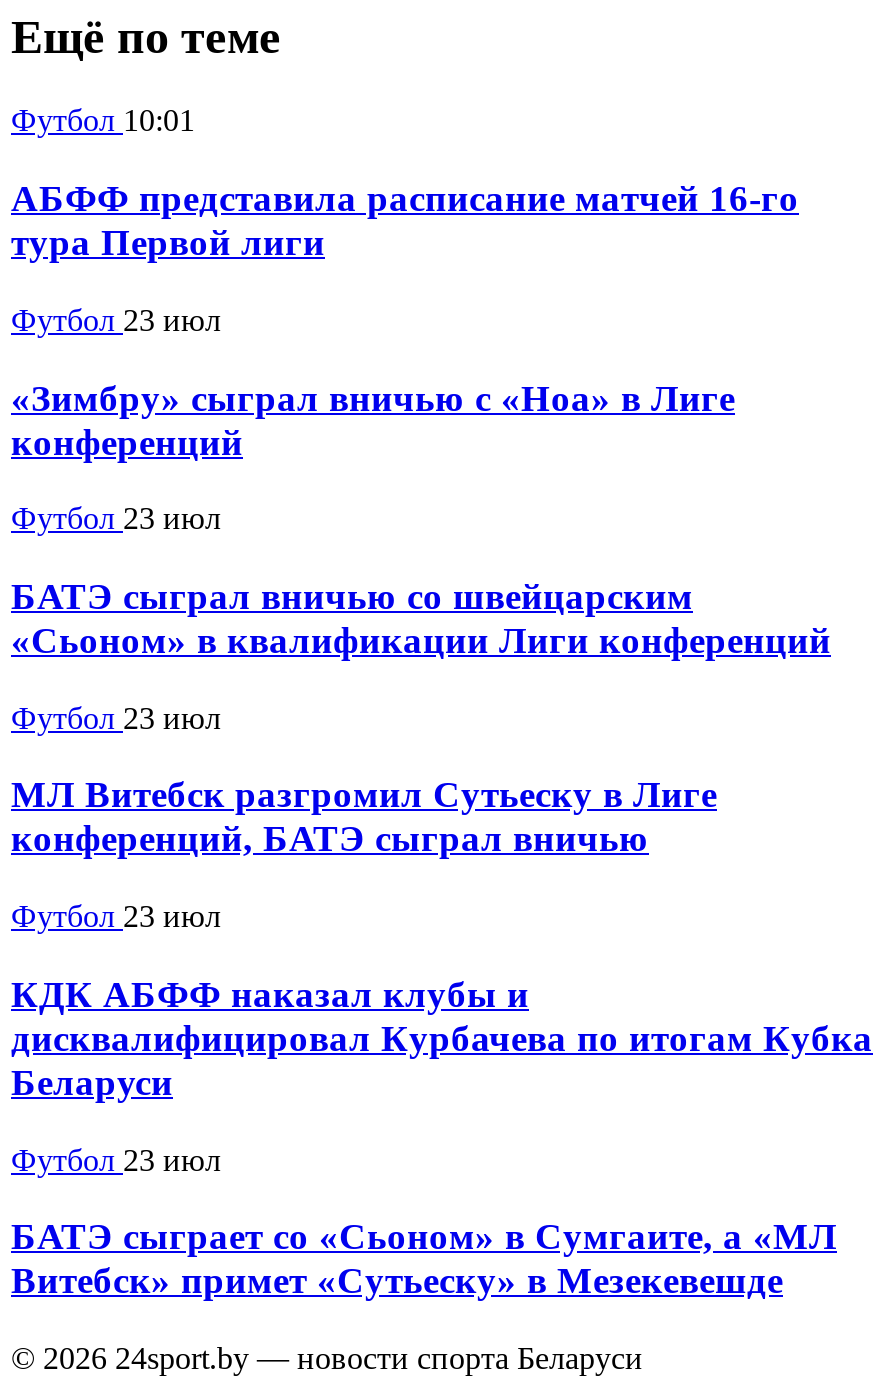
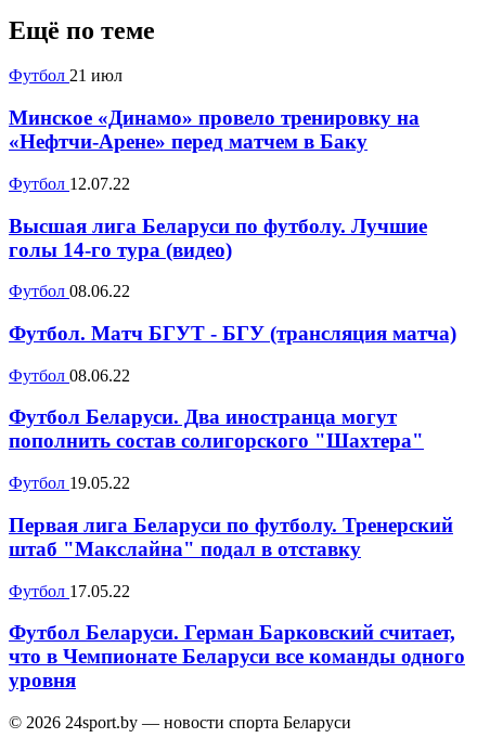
[11,104,195,138] Футбол 10:01 -> [9,67,123,85] Футбол 21 июл
[11,177,799,263] АБФФ представила расписание матчей 16-го | тура Первой лиги -> [9,106,420,153] Минское «Динамо» провело тренировку на | «Нефтчи-Арене» перед матчем в Баку
[11,303,221,337] Футбол 23 июл -> [9,174,130,193] Футбол 12.07.22
[11,376,735,462] «Зимбру» сыграл вничью с «Ноа» в Лиге | конференций -> [9,214,427,261] Высшая лига Беларуси по футболу. Лучшие | голы 14-го тура (видео)
[11,502,221,536] Футбол 23 июл -> [9,282,130,301] Футбол 08.06.22
[11,575,831,661] БАТЭ сыграл вничью со швейцарским | «Сьоном» в квалификации Лиги конференций -> [9,322,456,345] Футбол. Матч БГУТ - БГУ (трансляция матча)
[11,701,221,735] Футбол 23 июл -> [9,366,130,384] Футбол 08.06.22
[11,774,717,860] МЛ Витебск разгромил Сутьеску в Лиге | конференций, БАТЭ сыграл вничью -> [9,406,424,452] Футбол Беларуси. Два иностранца могут | пополнить состав солигорского "Шахтера"
[11,899,221,933] Футбол 23 июл -> [9,474,130,492] Футбол 19.05.22
[11,973,873,1103] КДК АБФФ наказал клубы и | дисквалифицировал Курбачева по итогам Кубка | Беларуси -> [9,514,453,560] Первая лига Беларуси по футболу. Тренерский | штаб "Макслайна" подал в отставку
[11,1142,221,1176] Футбол 23 июл -> [9,582,130,600] Футбол 17.05.22
[11,1216,837,1302] БАТЭ сыграет со «Сьоном» в Сумгаите, а «МЛ | Витебск» примет «Сутьеску» в Мезекевешде -> [9,621,465,692] Футбол Беларуси. Герман Барковский считает, | что в Чемпионате Беларуси все команды одного | уровня

